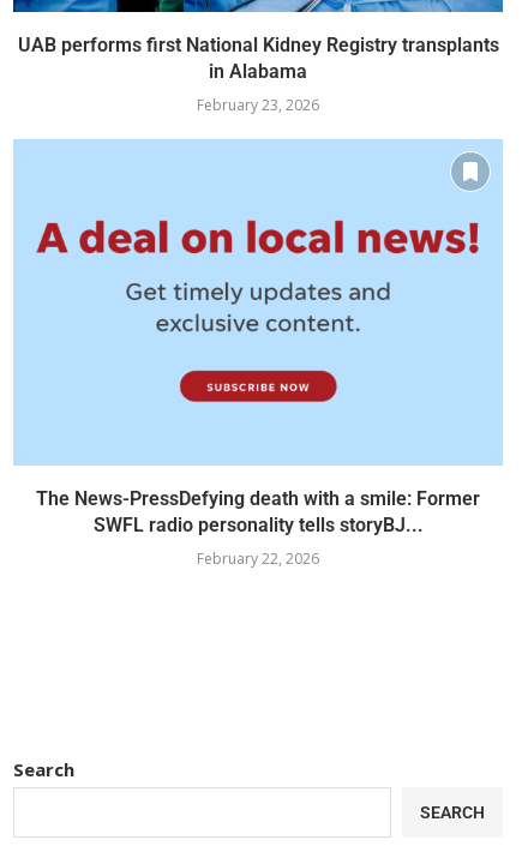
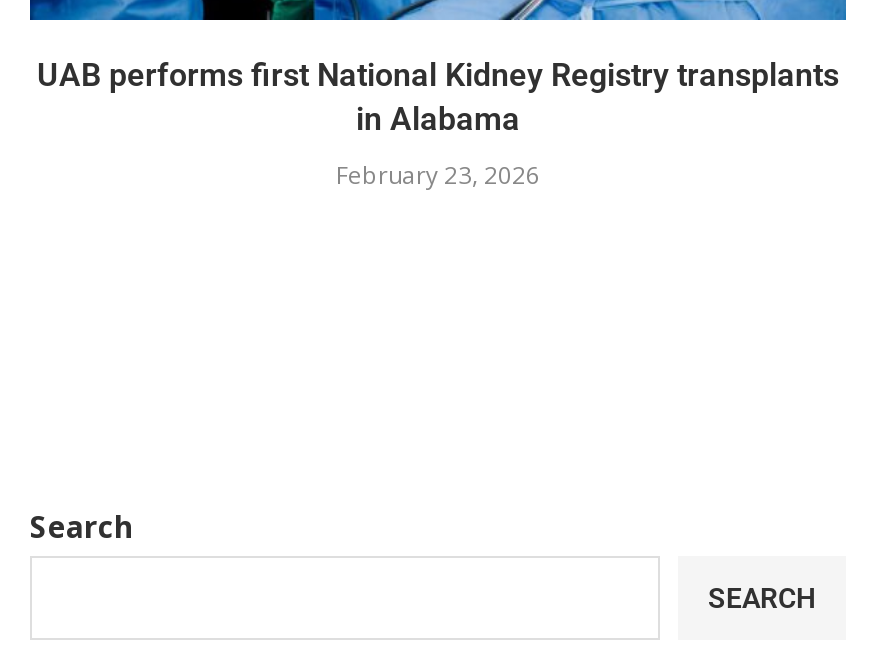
[13,139,503,569] [image] | The News-PressDefying death with a smile: Former | SWFL radio personality tells storyBJ... | February 22, 2026 -> none

